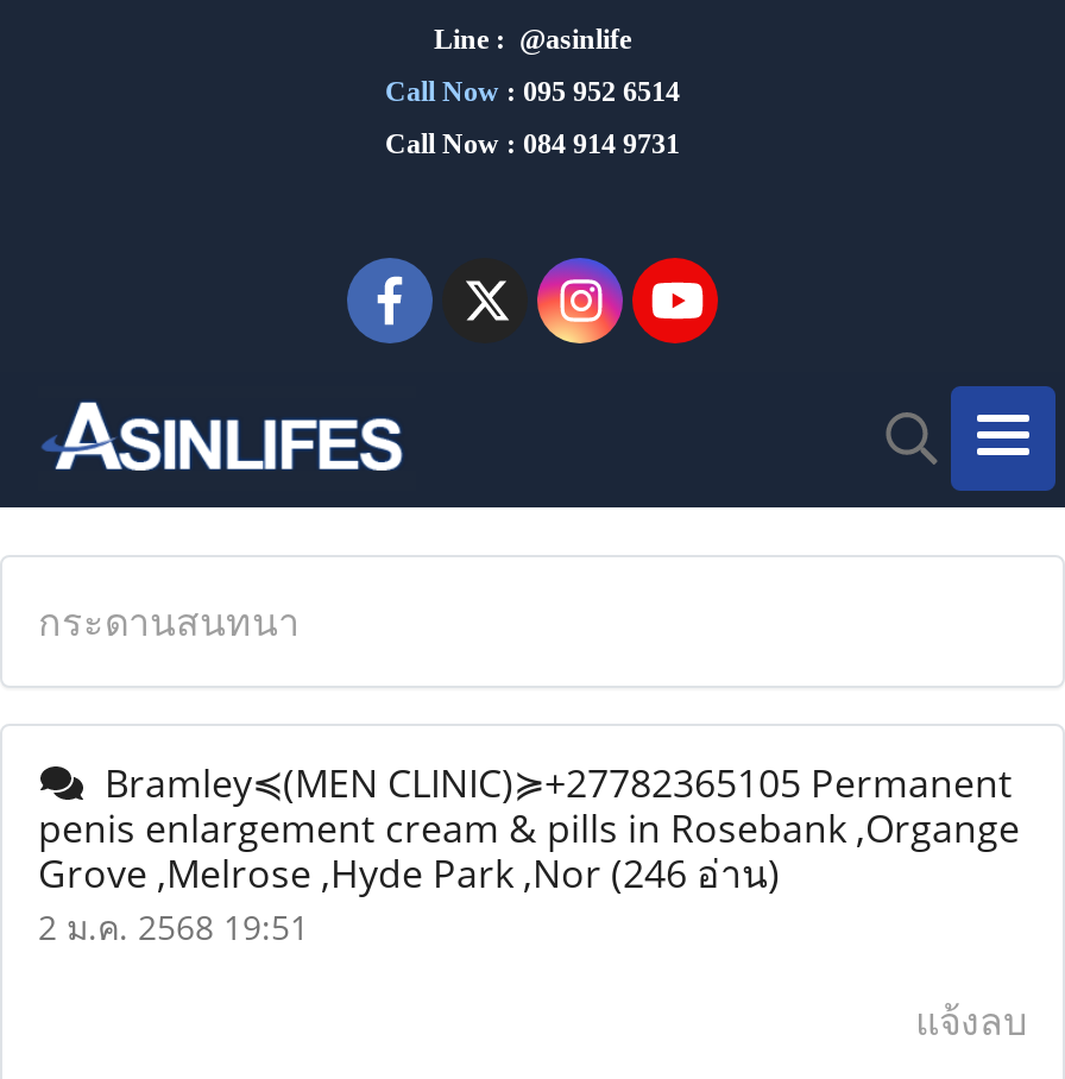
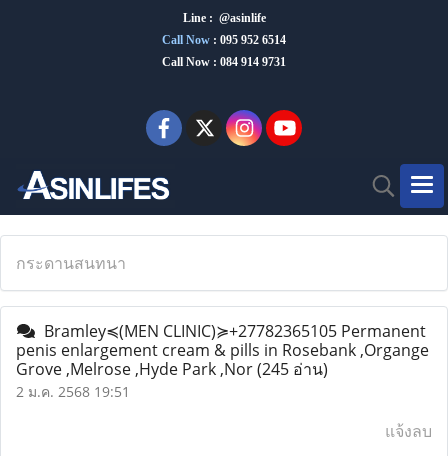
[38,847,780,900] Grove ,Melrose ,Hyde Park ,Nor (246 อ่าน) -> [16,358,328,380] Grove ,Melrose ,Hyde Park ,Nor (245 อ่าน)

